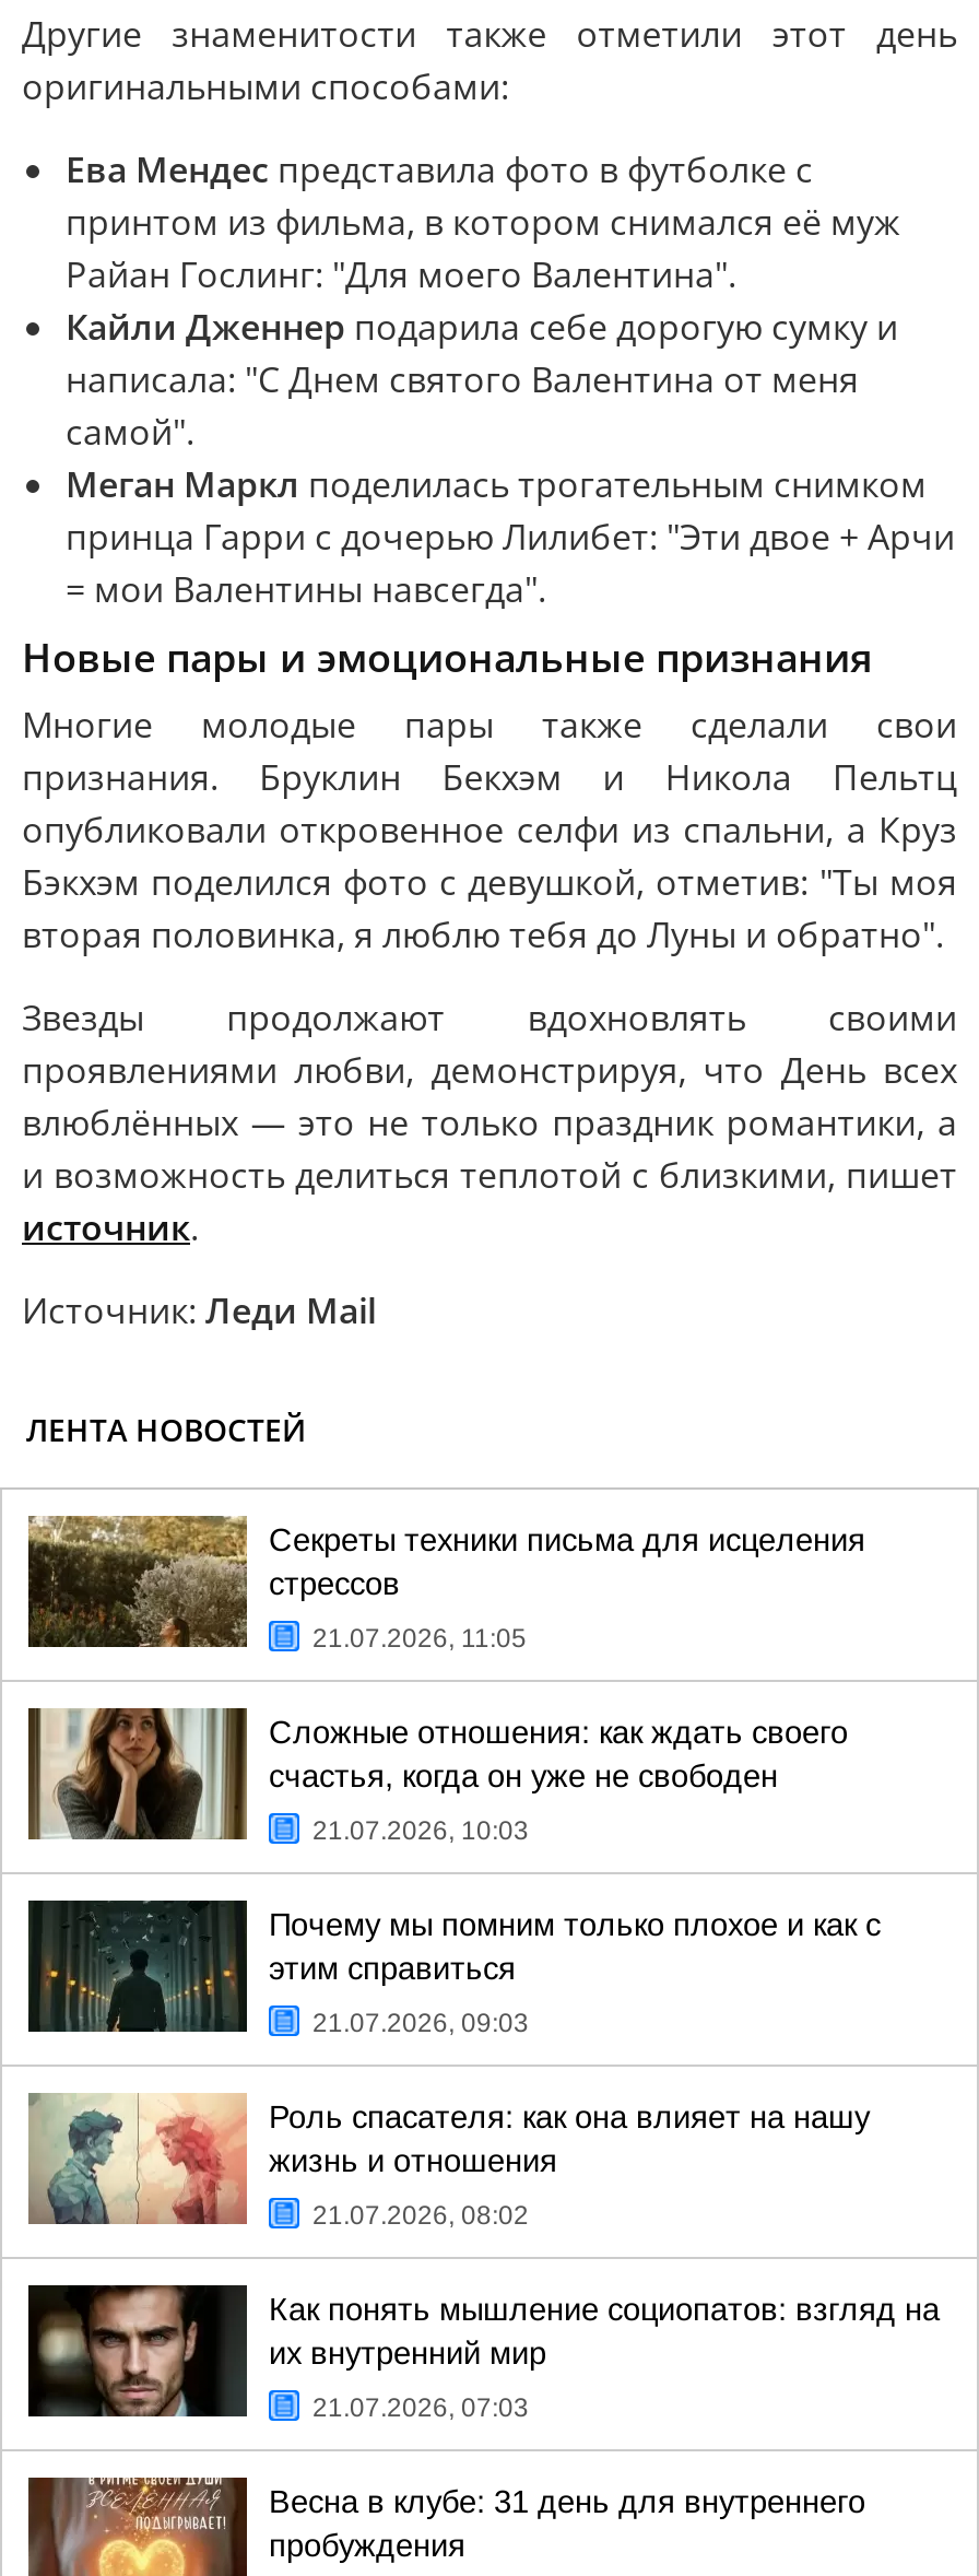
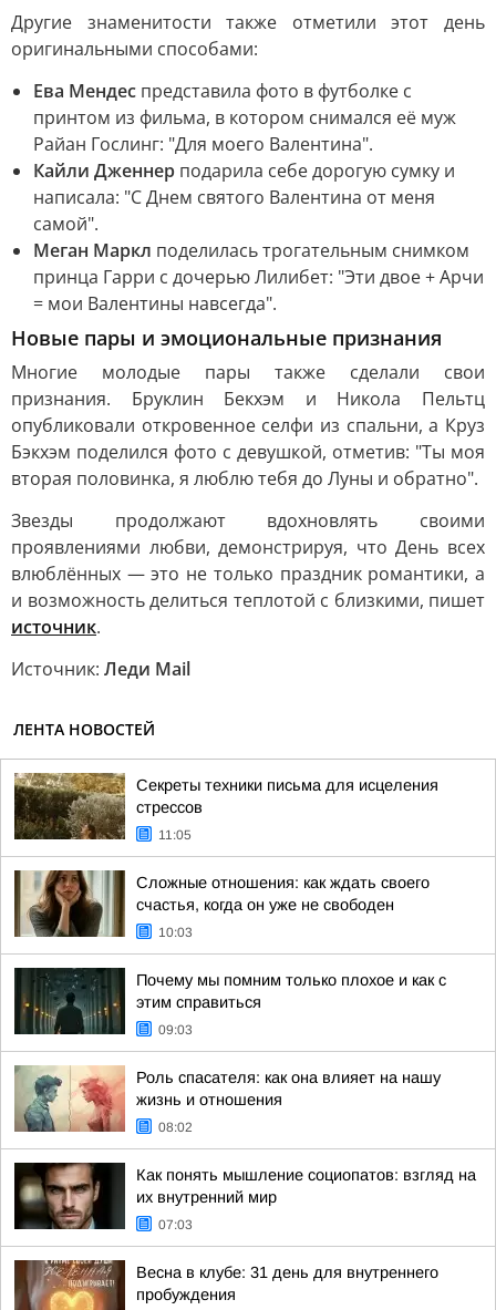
[312,1623,527,1654] 21.07.2026, 11:05 -> [158,827,192,843] 11:05
[312,1815,529,1846] 21.07.2026, 10:03 -> [158,925,193,940] 10:03
[312,2008,529,2038] 21.07.2026, 09:03 -> [158,1022,193,1038] 09:03
[312,2200,529,2231] 21.07.2026, 08:02 -> [158,1120,193,1135] 08:02
[312,2392,529,2423] 21.07.2026, 07:03 -> [158,1217,193,1232] 07:03

